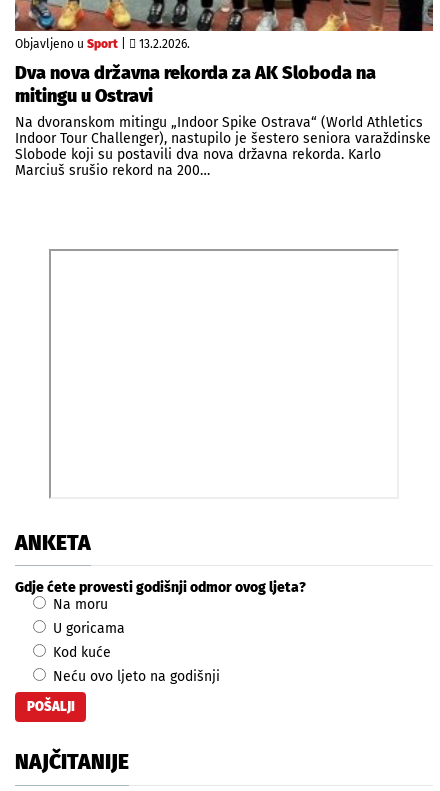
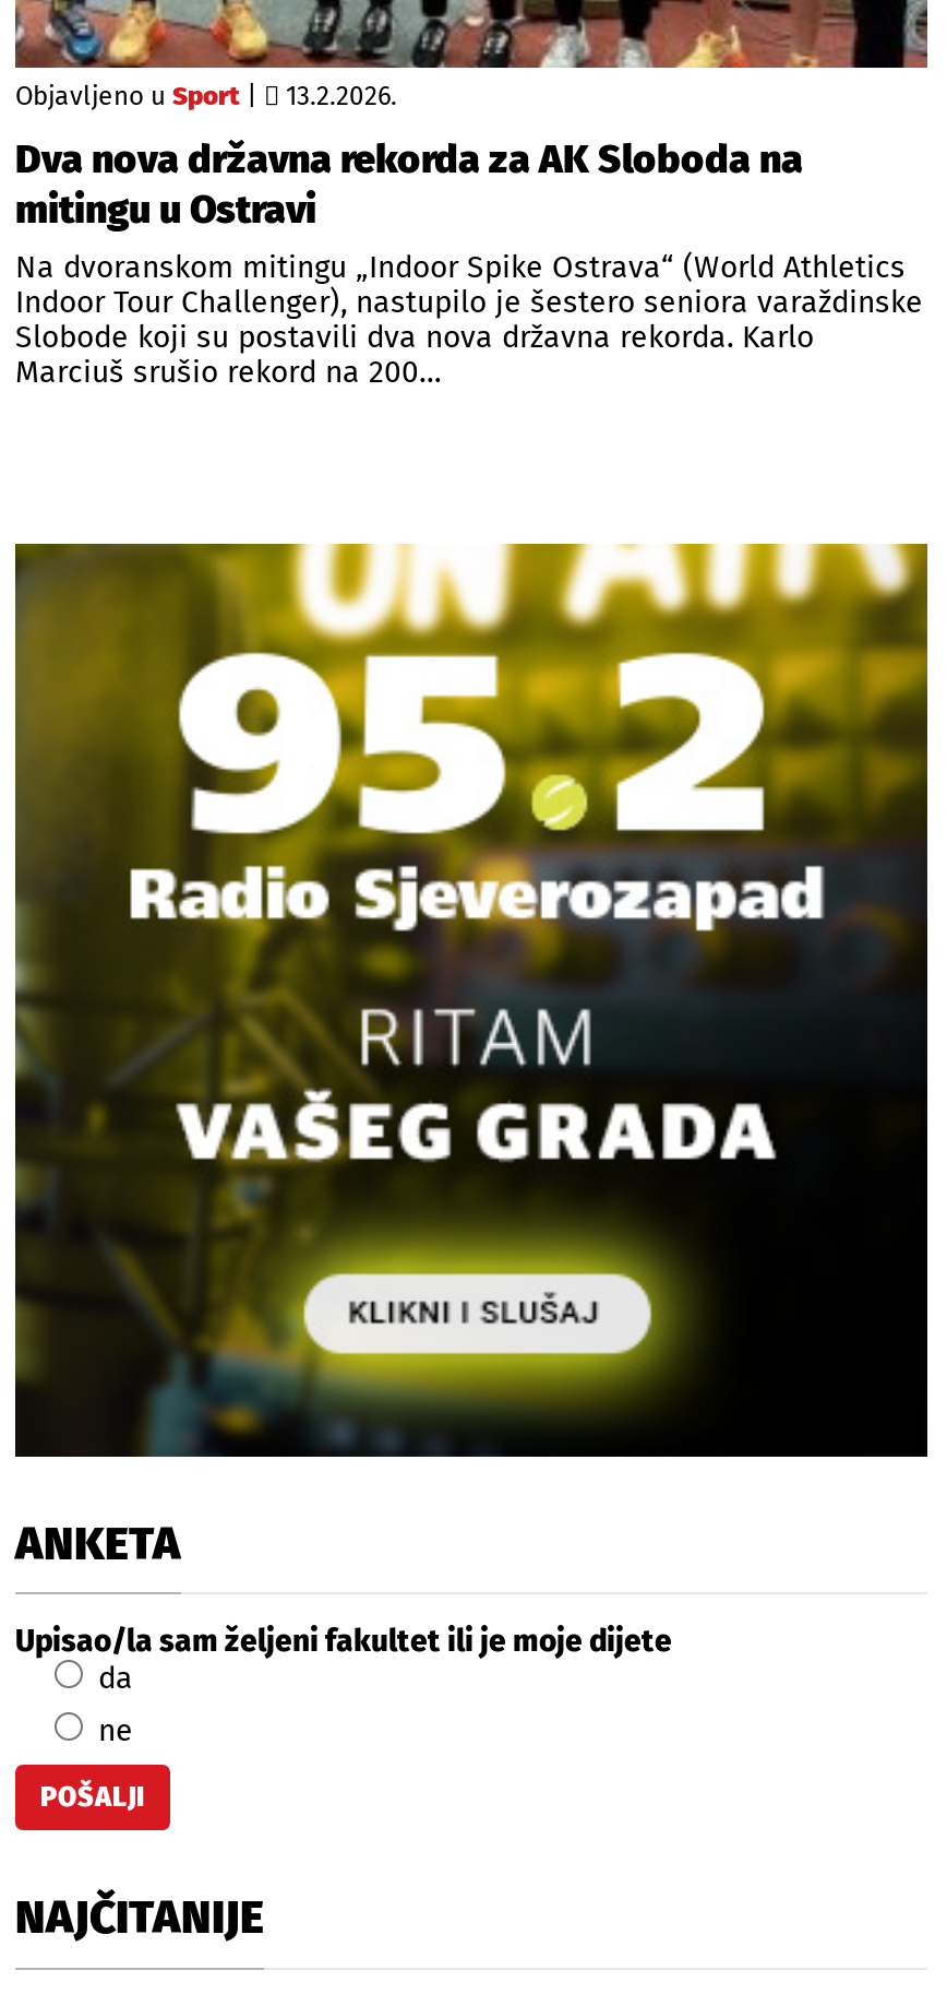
none -> [13,542,930,1459] [image]
moved [15,530,91,556] -> [15,1515,181,1572]: ANKETA
[15,579,306,685] Gdje ćete provesti godišnji odmor ovog ljeta? | Na moru | U goricama | Kod kuće | Neću ovo ljeto na godišnji -> [15,1623,672,1749] Upisao/la sam željeni fakultet ili je moje dijete | da | ne

